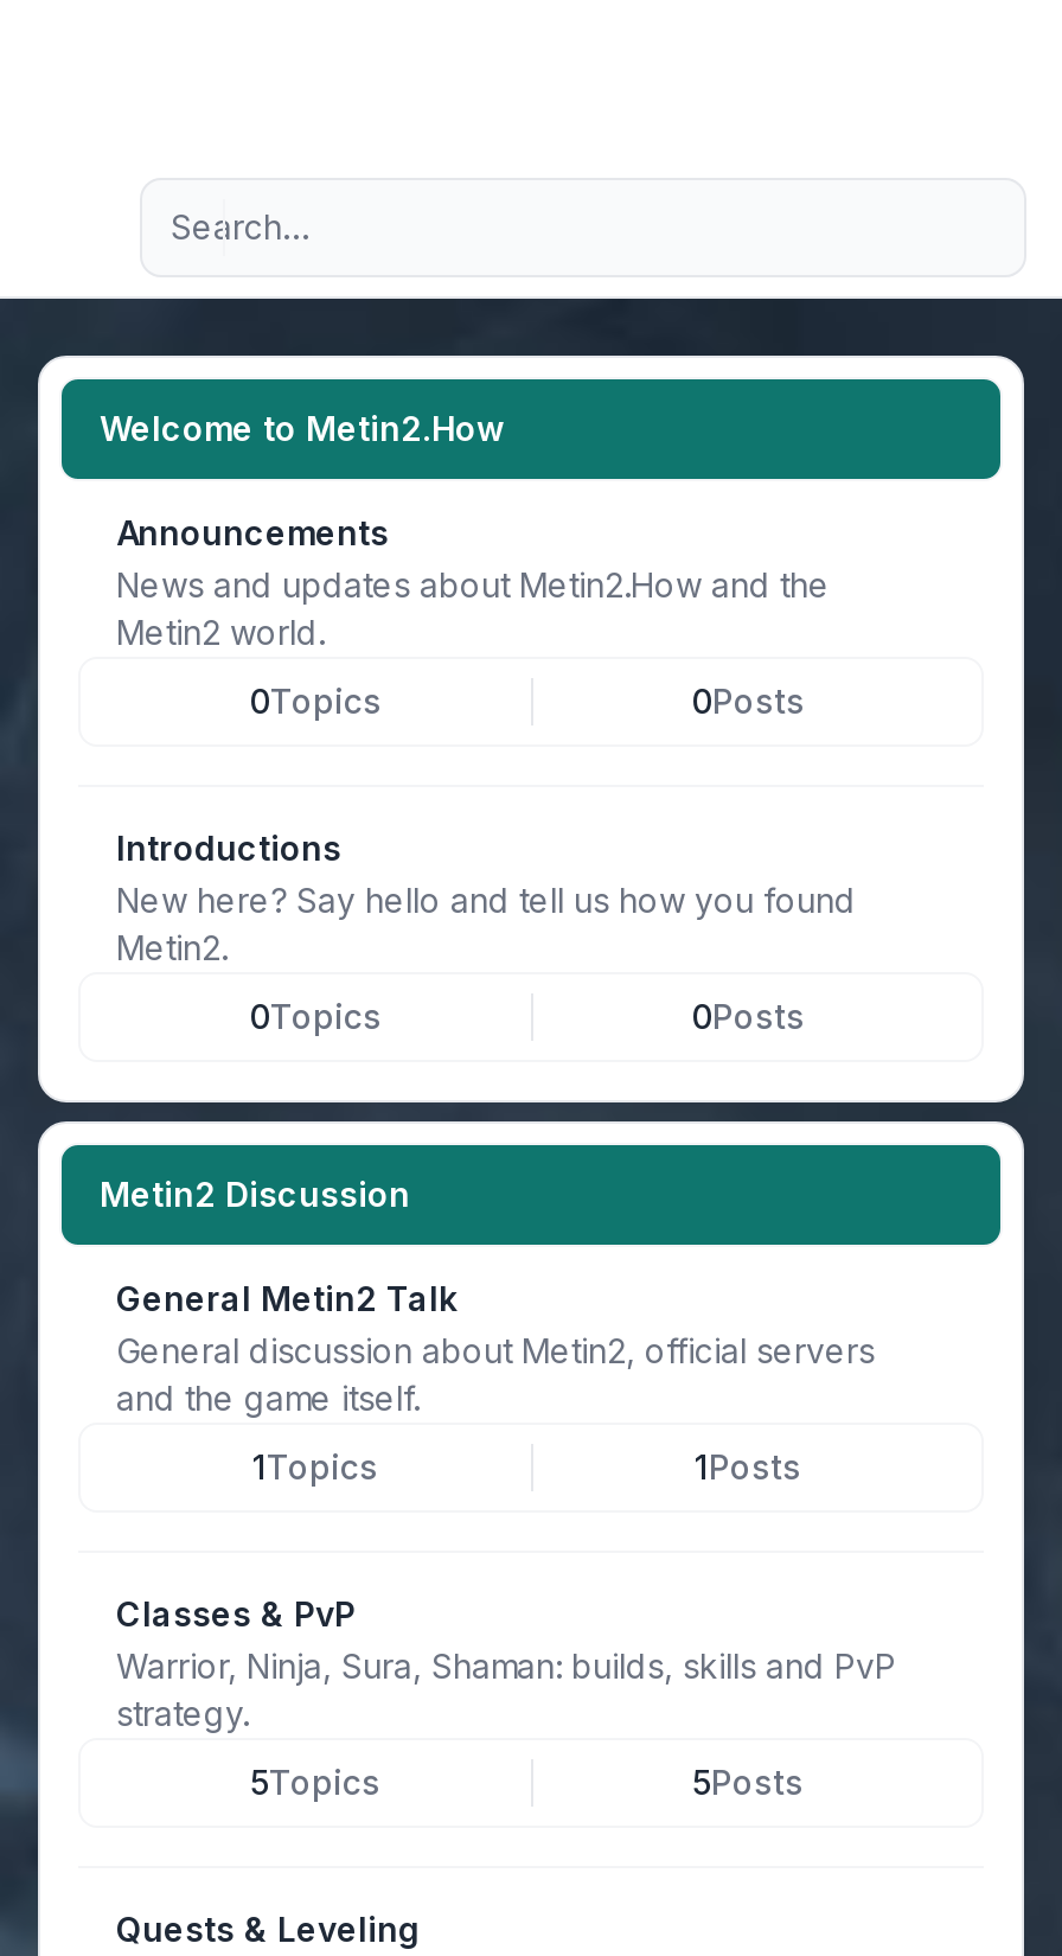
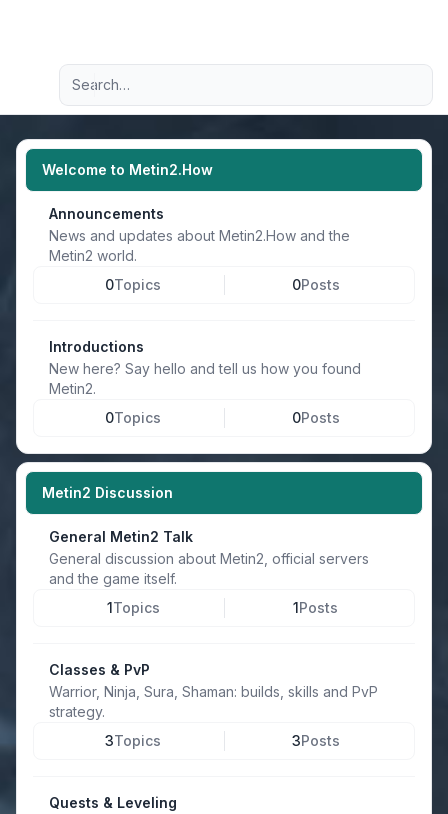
[250,1762,380,1802] 5Topics -> [105,732,161,749] 3Topics
[692,1762,804,1802] 5Posts -> [291,732,339,749] 3Posts

